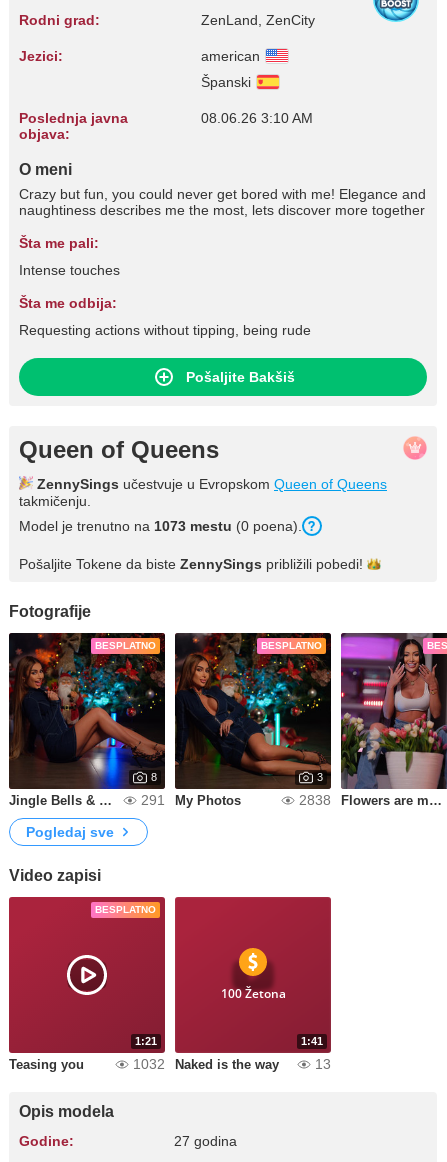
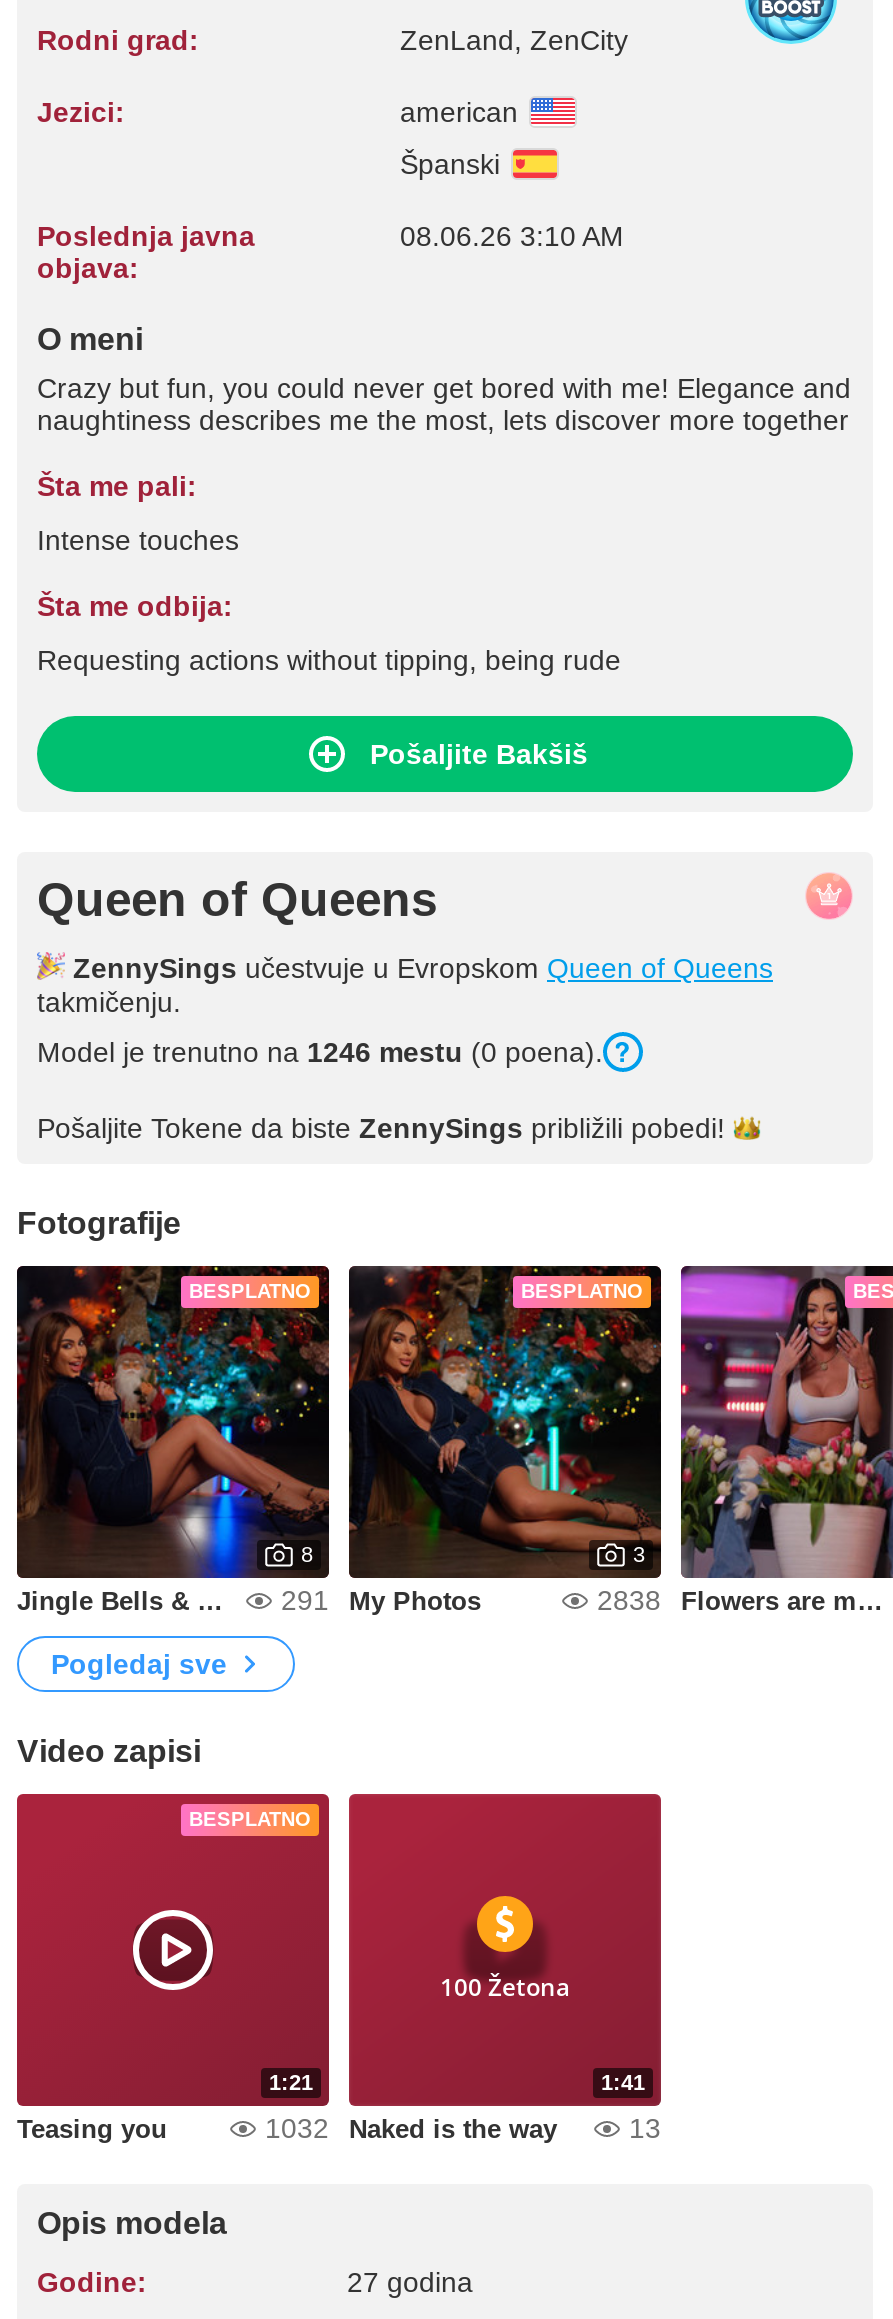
[19,518,302,534] Model je trenutno na 1073 mestu (0 poena). -> [37,1036,603,1068] Model je trenutno na 1246 mestu (0 poena).

